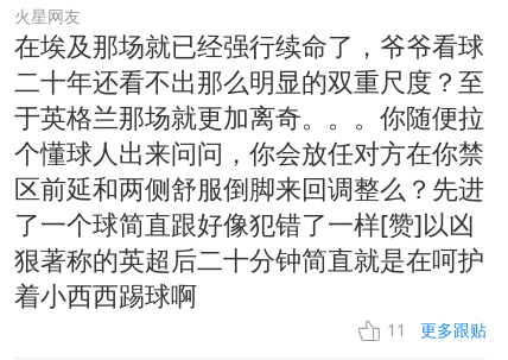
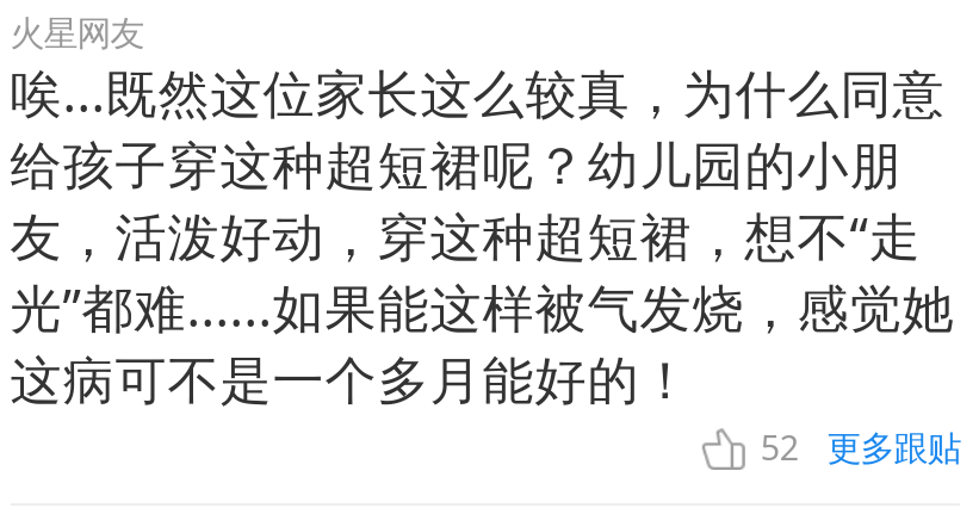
[14,28,484,341] 在埃及那场就已经强行续命了，爷爷看球 | 二十年还看不出那么明显的双重尺度？至 | 于英格兰那场就更加离奇。。。你随便拉 | 个懂球人出来问问，你会放任对方在你禁 | 区前延和两侧舒服倒脚来回调整么？先进 | 了一个球简直跟好像犯错了一样[赞]以凶 | 狠著称的英超后二十分钟简直就是在呵护 | 着小西西踢球啊 | 11 -> [10,57,954,469] 唉...既然这位家长这么较真，为什么同意 | 给孩子穿这种超短裙呢？幼儿园的小朋 | 友，活泼好动，穿这种超短裙，想不“走 | 光”都难......如果能这样被气发烧，感觉她 | 这病可不是一个多月能好的！ | 52

